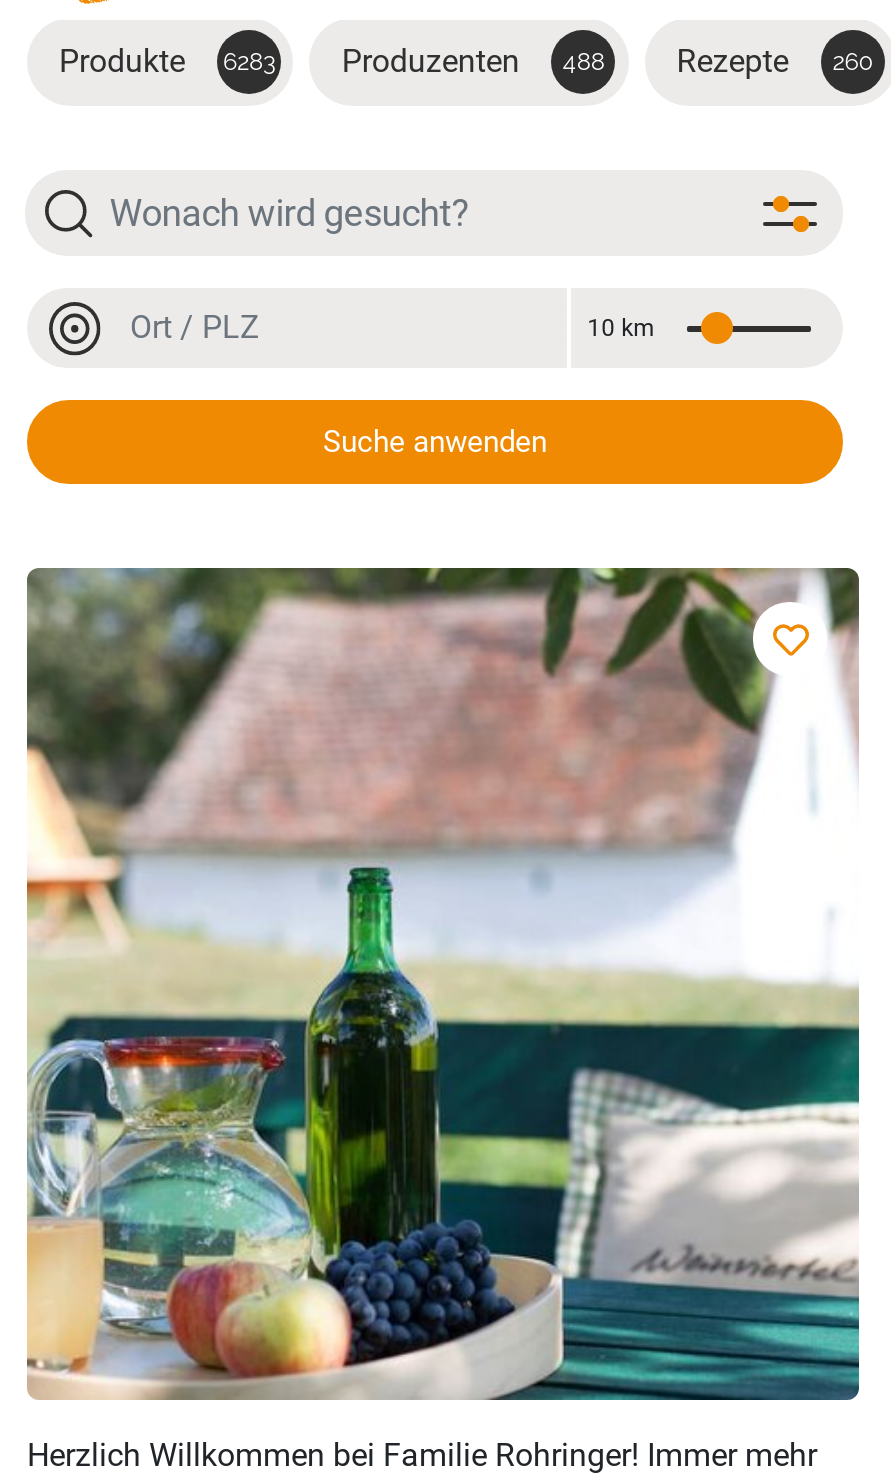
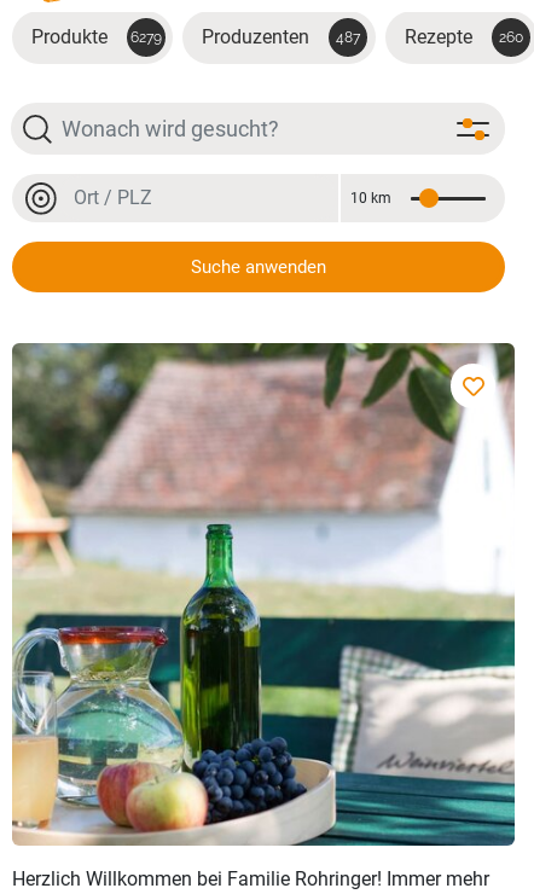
[59,42,275,80] Produkte 6283 -> [31,25,162,48] Produkte 6279
[342,42,605,80] Produzenten 488 -> [202,25,361,48] Produzenten 487

